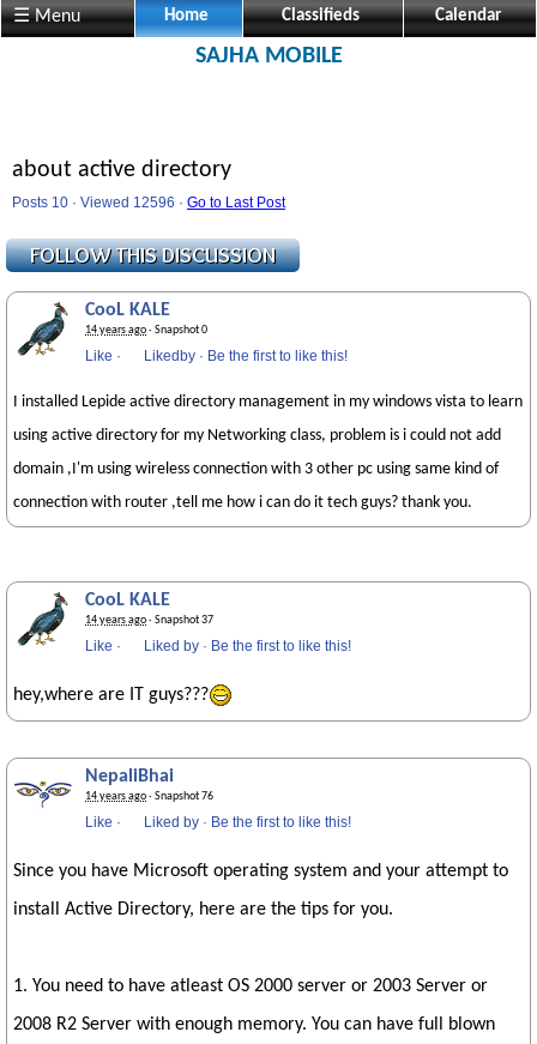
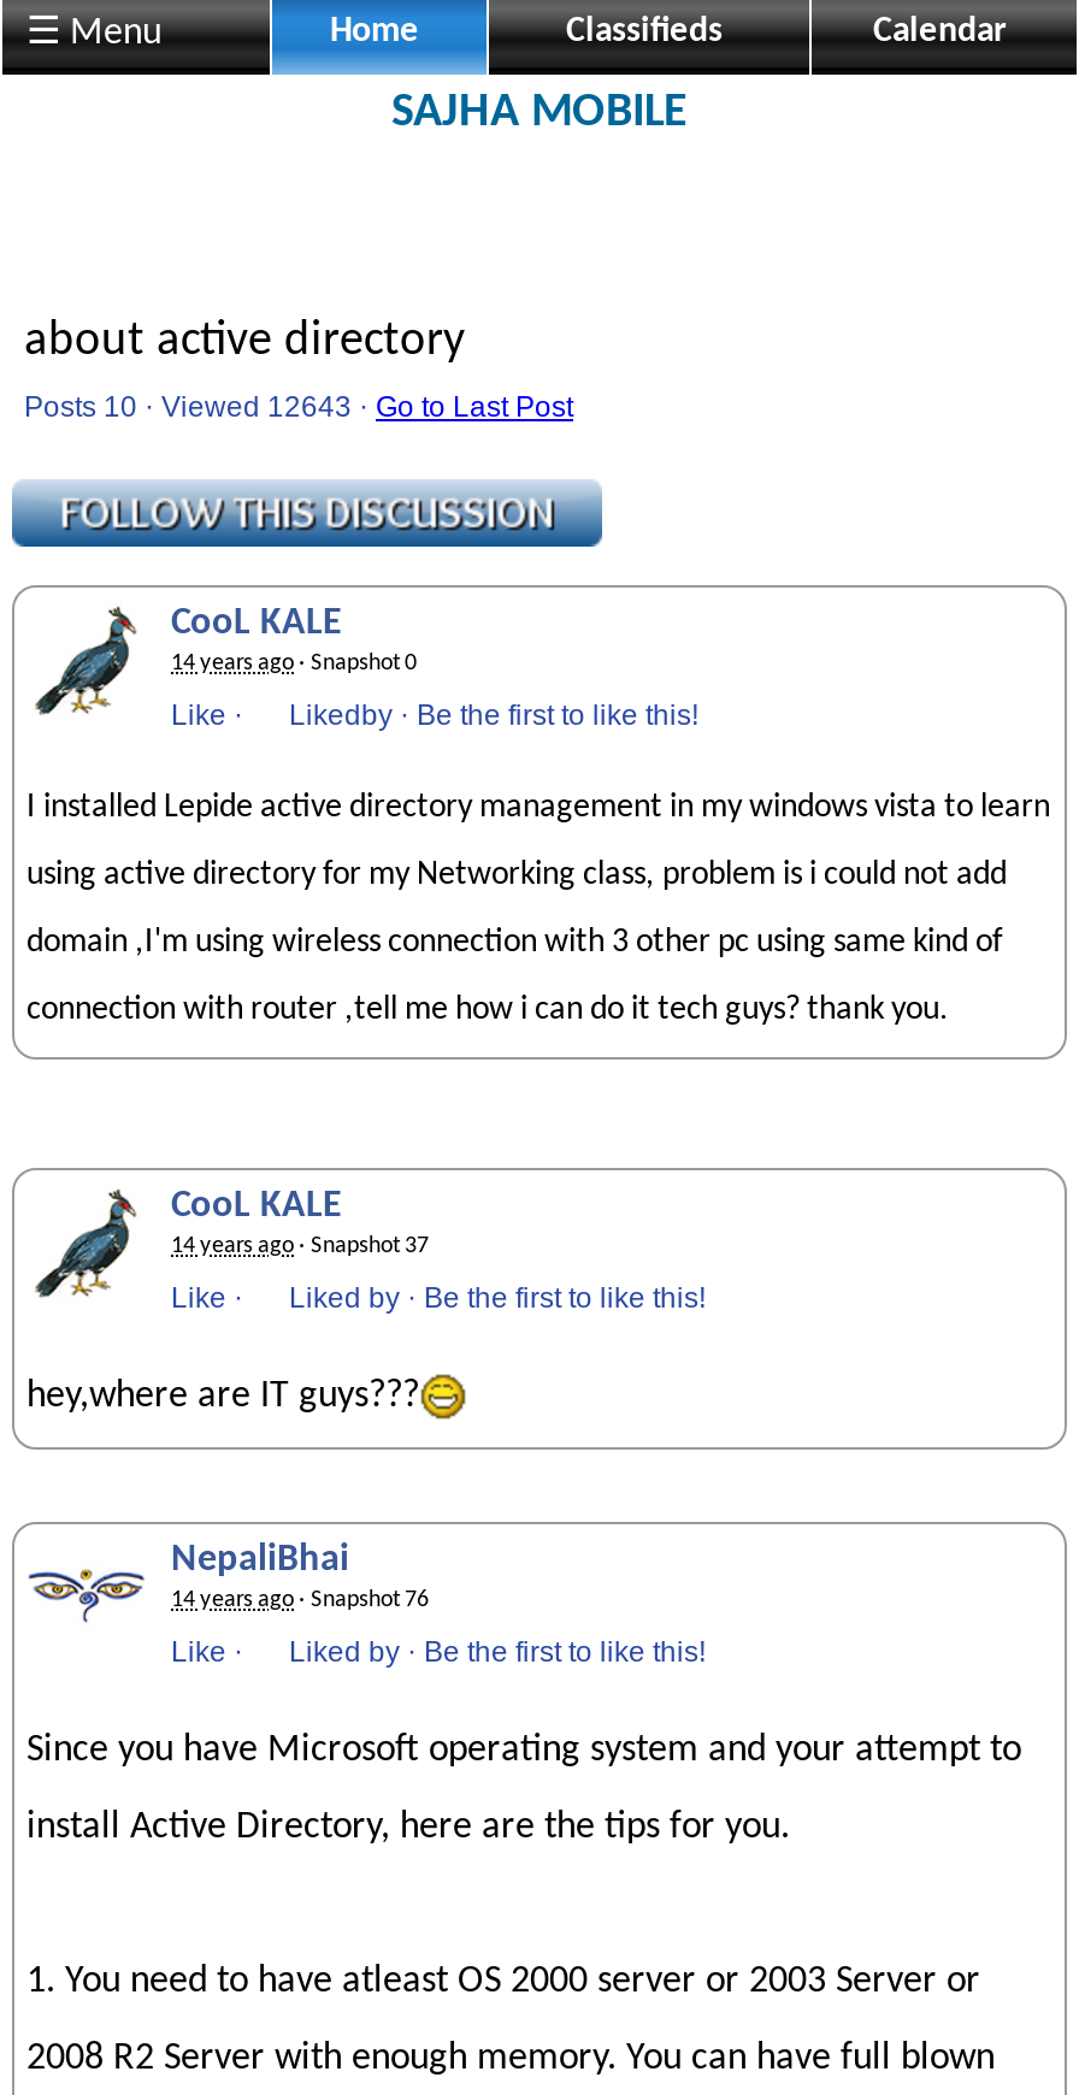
[12,194,285,211] Posts 10 · Viewed 12596 · Go to Last Post -> [24,390,573,424] Posts 10 · Viewed 12643 · Go to Last Post

